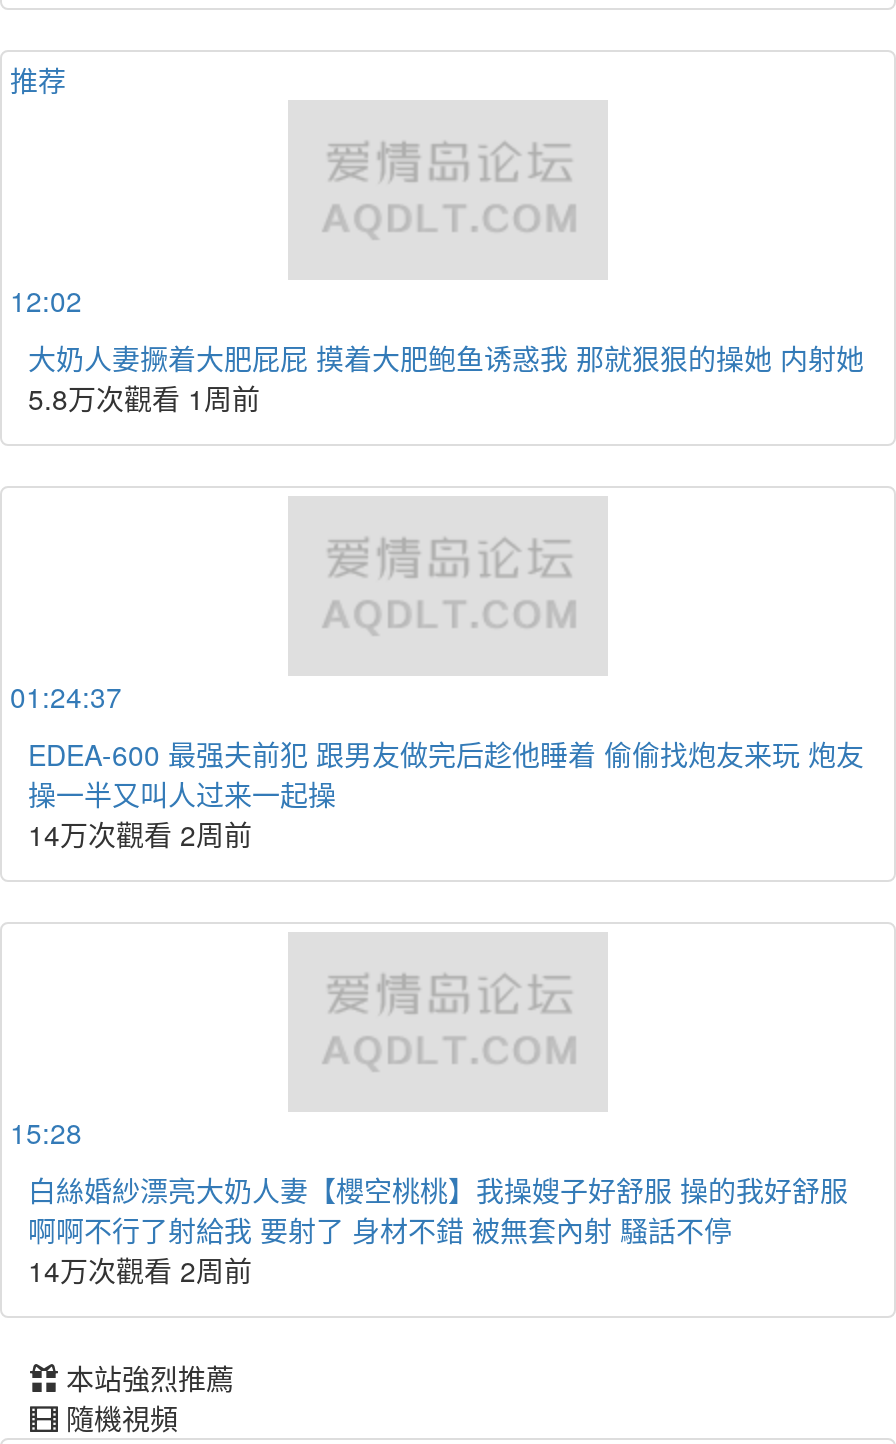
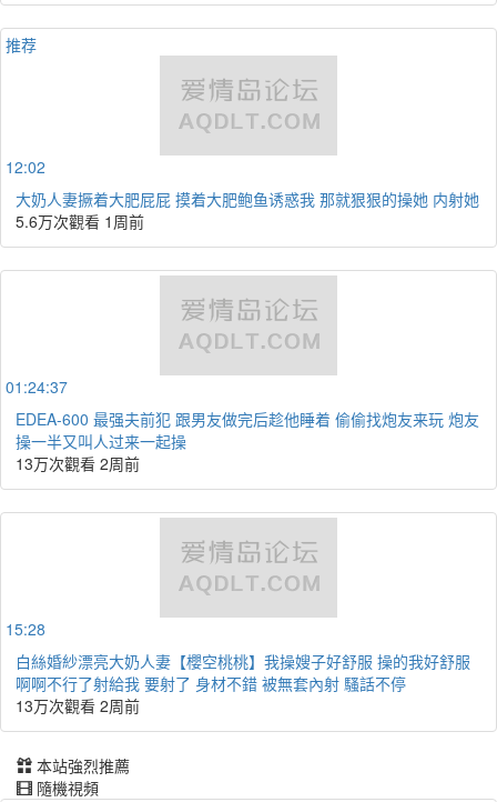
[28,378,260,418] 5.8万次觀看 1周前 -> [16,210,144,232] 5.6万次觀看 1周前
[28,814,252,854] 14万次觀看 2周前 -> [16,452,140,474] 13万次觀看 2周前
[28,1250,252,1290] 14万次觀看 2周前 -> [16,694,140,716] 13万次觀看 2周前

